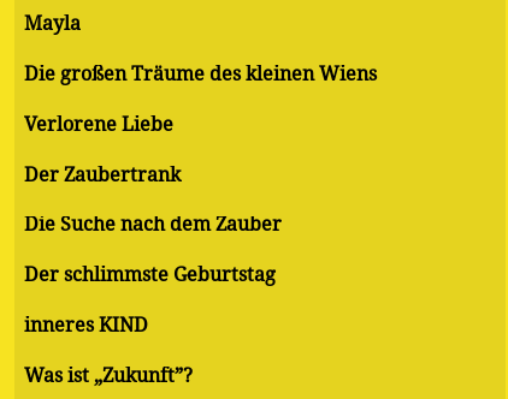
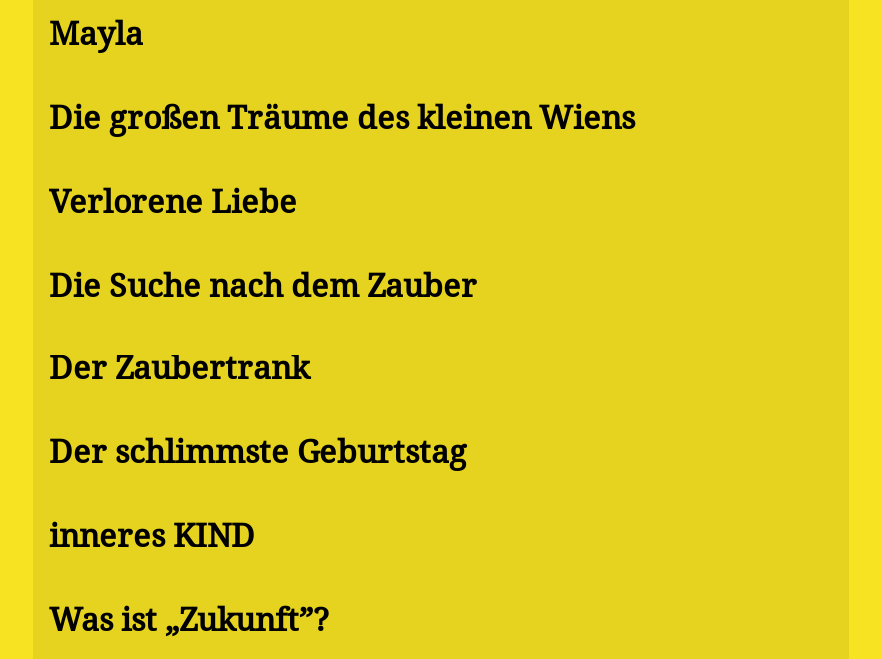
moved [24,163,181,186] -> [49,350,309,388]: Der Zaubertrank
moved [24,213,282,236] -> [49,266,477,304]: Die Suche nach dem Zauber

